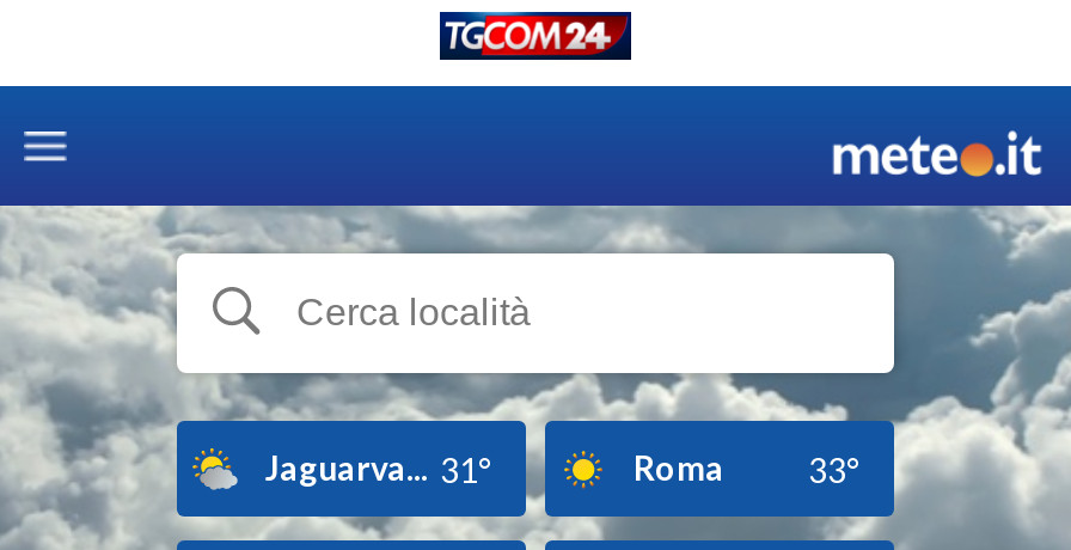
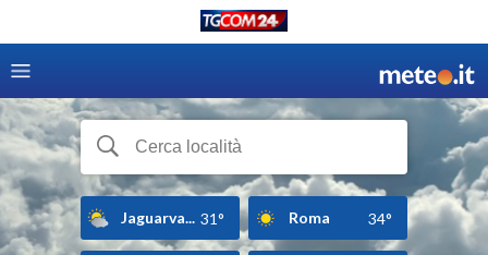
[808,448,861,489] 33° -> [368,209,392,227] 34°

